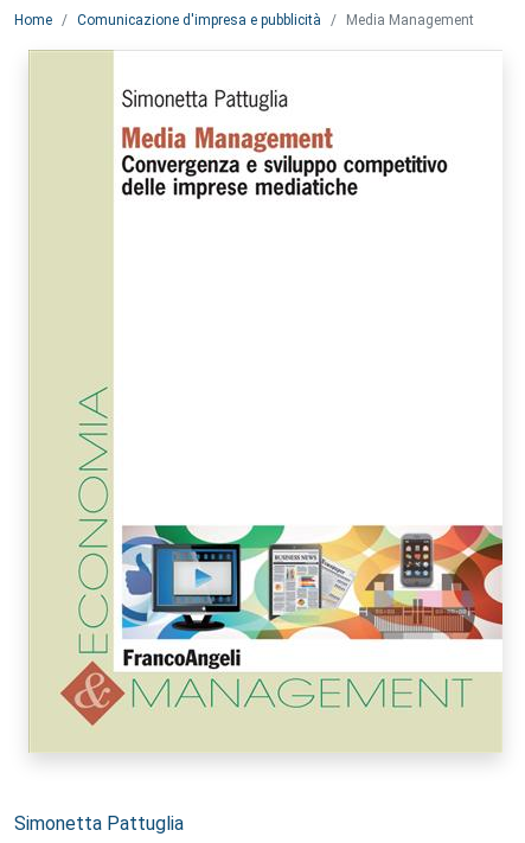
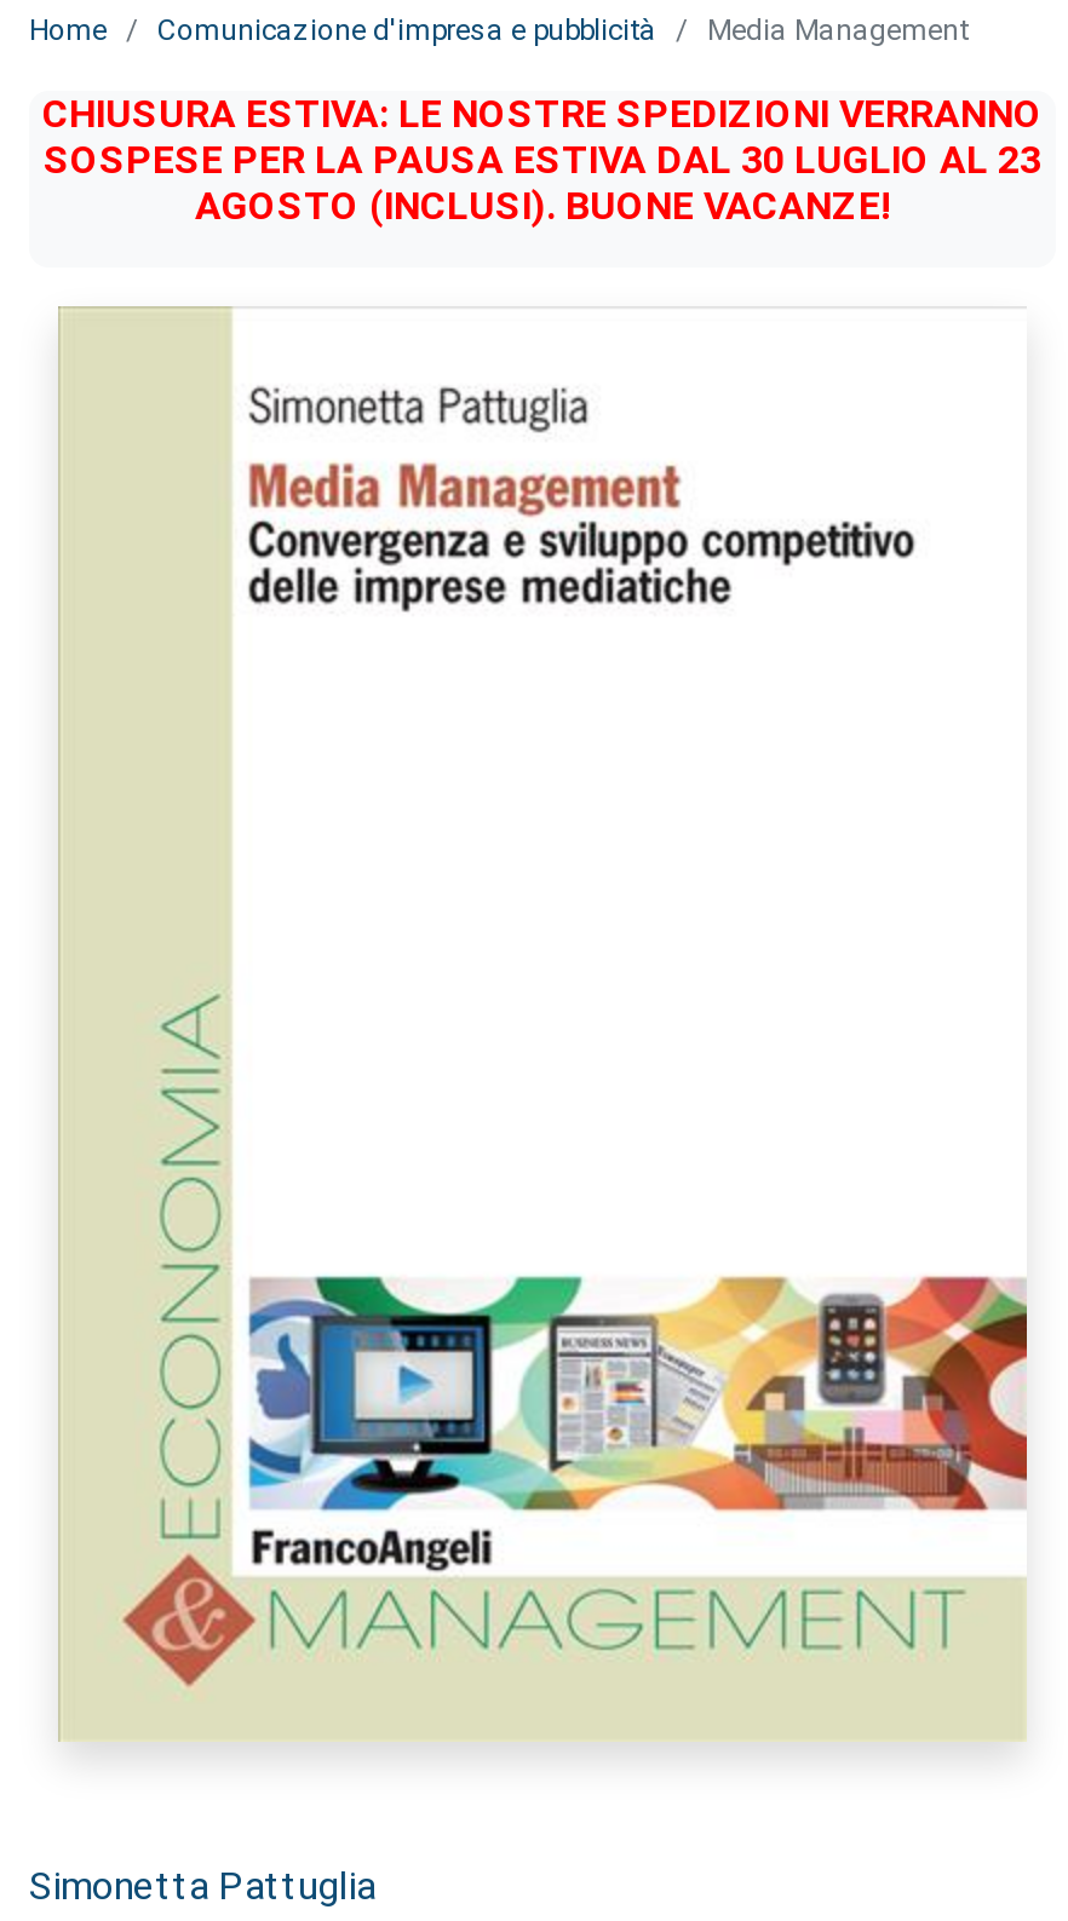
none -> [42,91,1043,229] CHIUSURA ESTIVA: LE NOSTRE SPEDIZIONI VERRANNO | SOSPESE PER LA PAUSA ESTIVA DAL 30 LUGLIO AL 23 | AGOSTO (INCLUSI). BUONE VACANZE!

